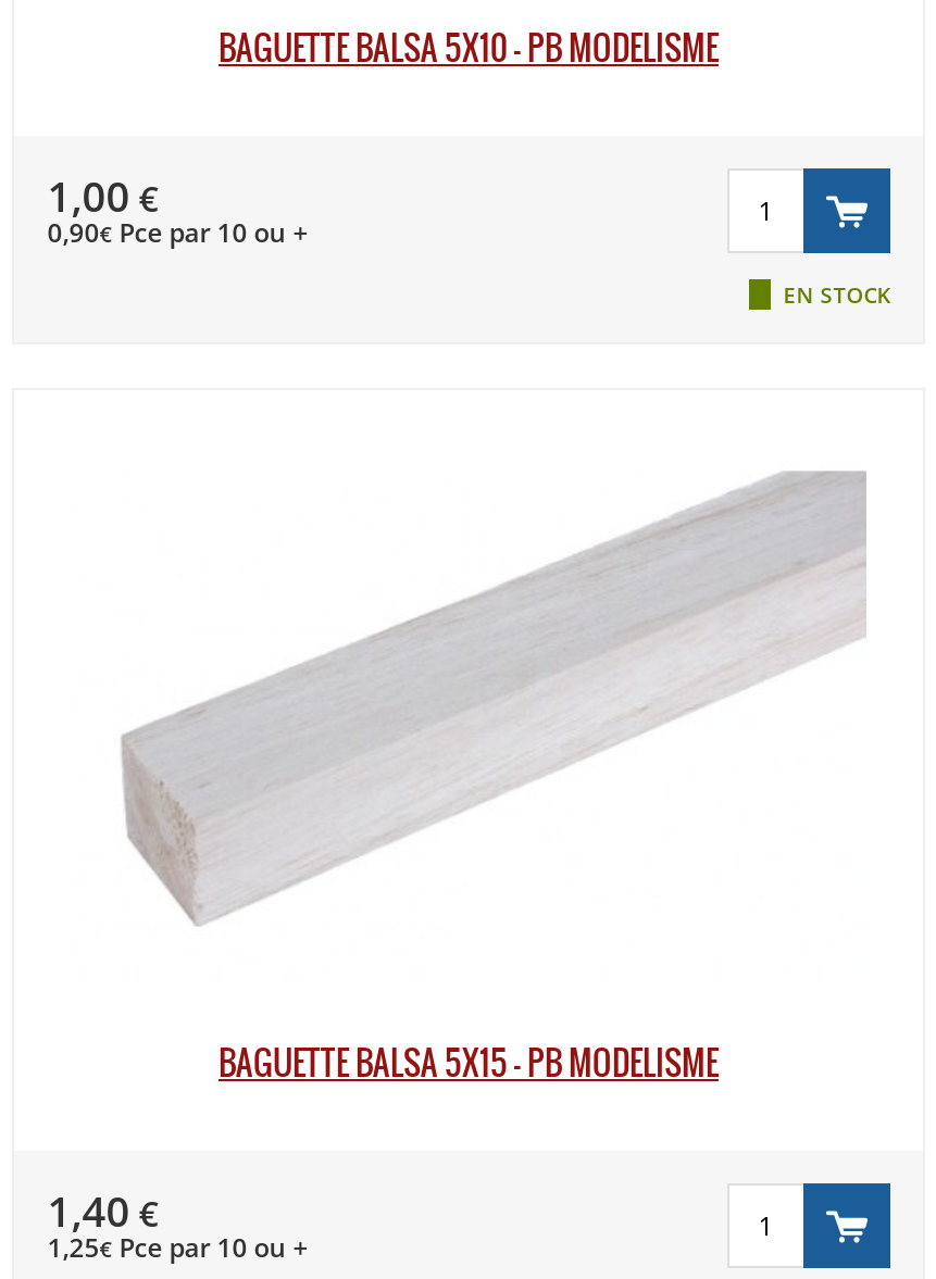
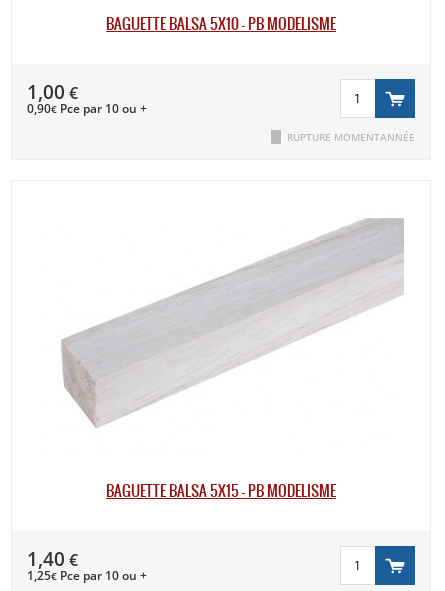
[783,280,890,310] EN STOCK -> [287,130,415,144] RUPTURE MOMENTANNÉE

